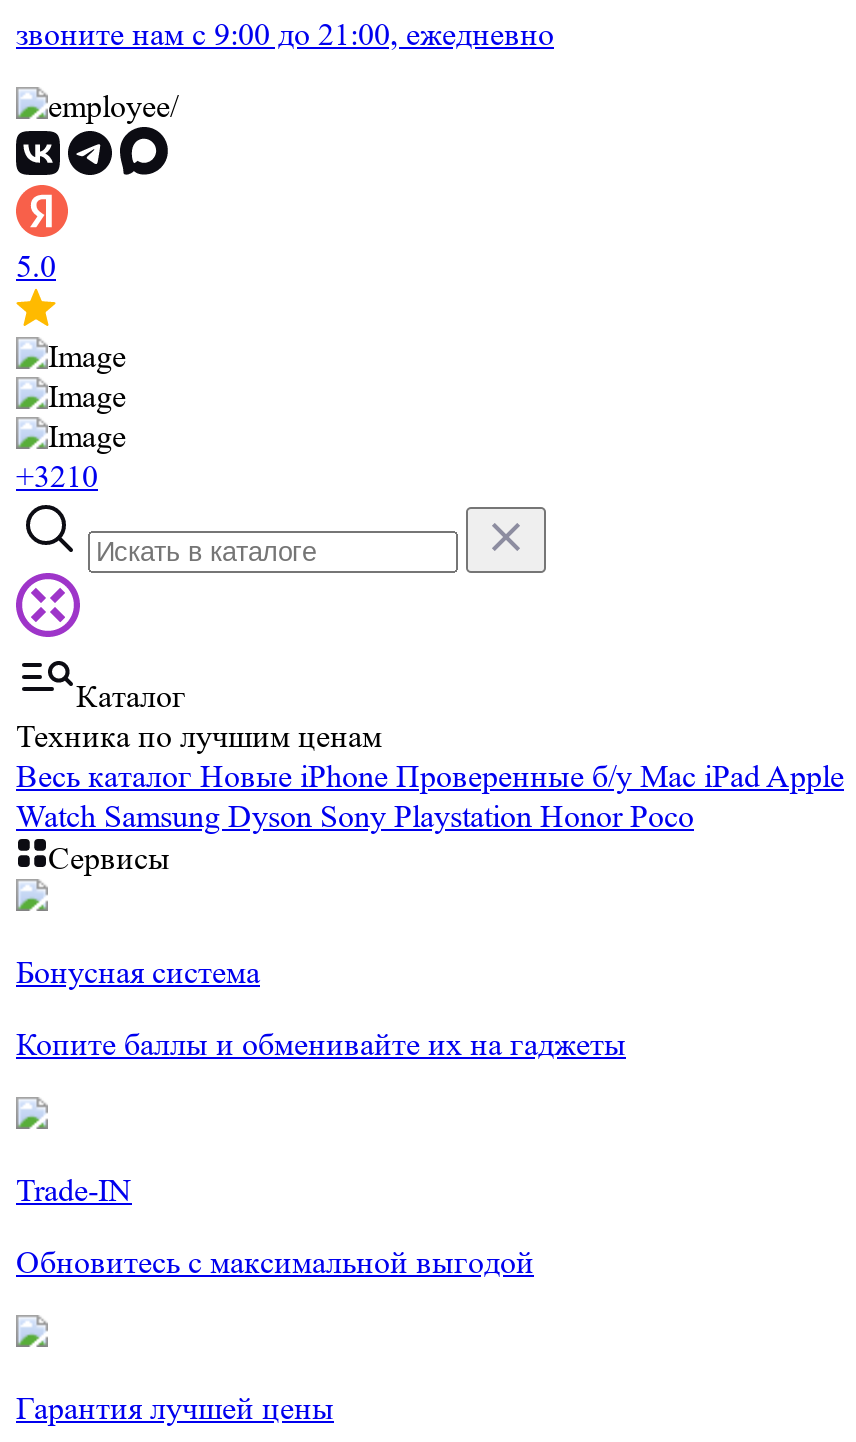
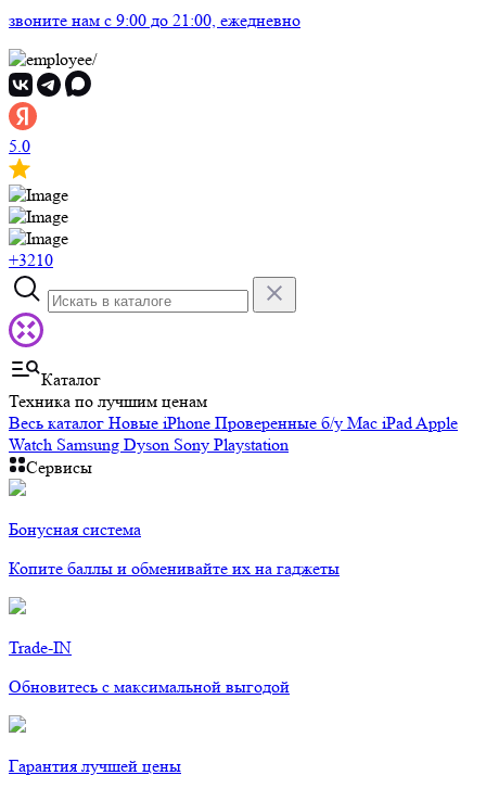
[16,797,694,835] Watch Samsung Dyson Sony Playstation Honor Poco -> [9,434,289,455] Watch Samsung Dyson Sony Playstation

